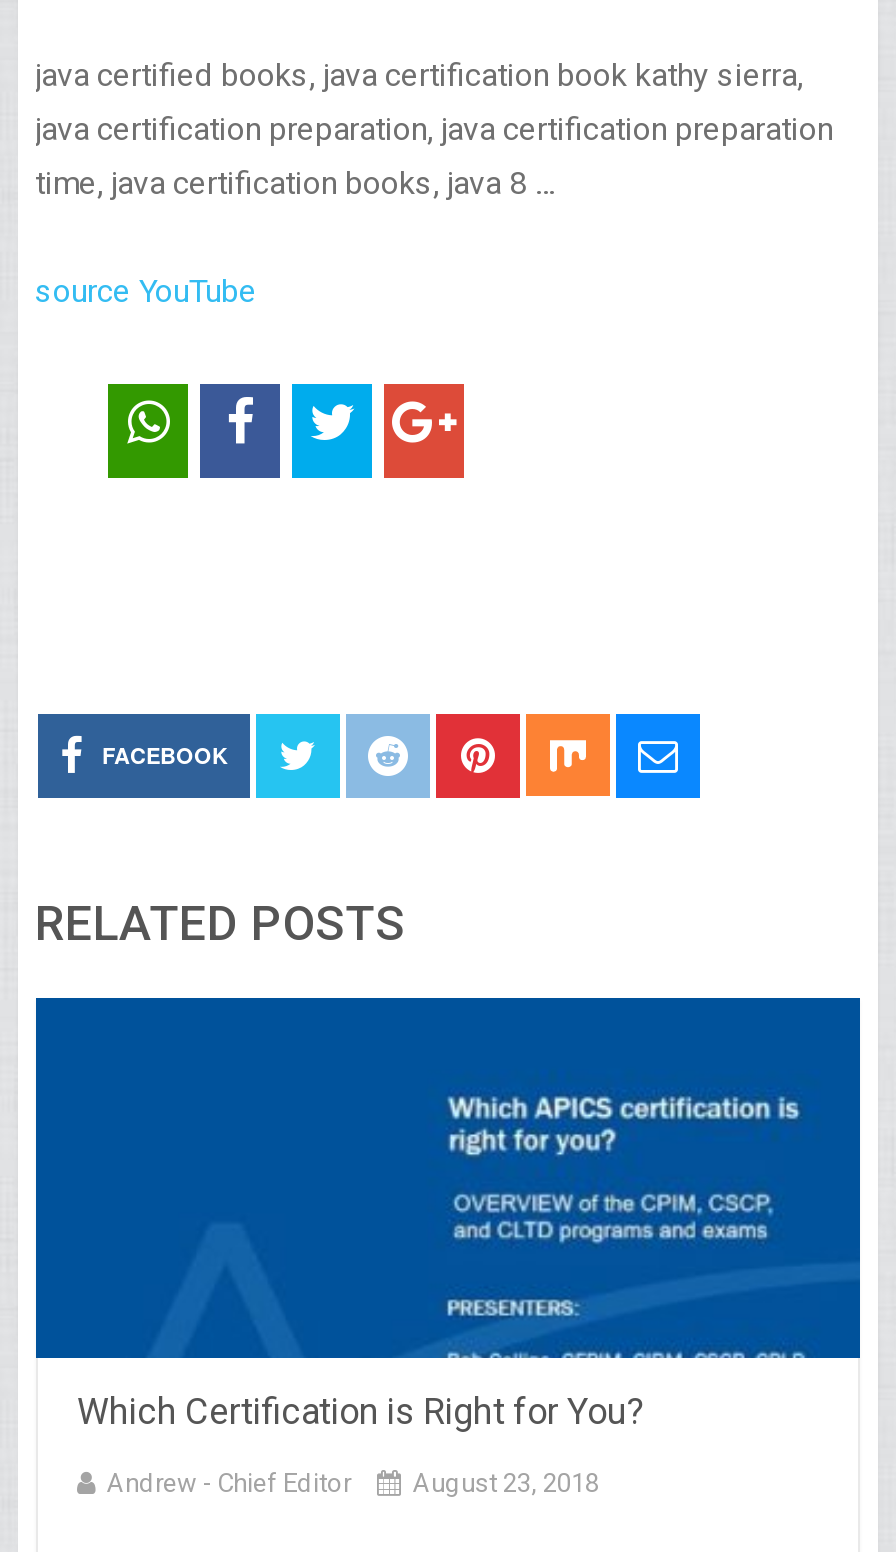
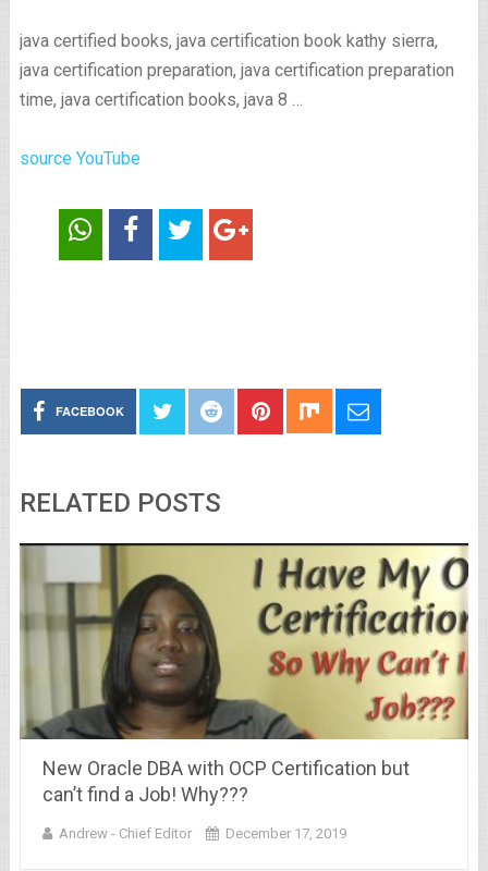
[34,996,862,1432] [image] | Which Certification is Right for You? -> [19,542,469,806] [image] | New Oracle DBA with OCP Certification but | can’t find a Job! Why???
[413,1468,599,1498] August 23, 2018 -> [225,825,346,842] December 17, 2019

